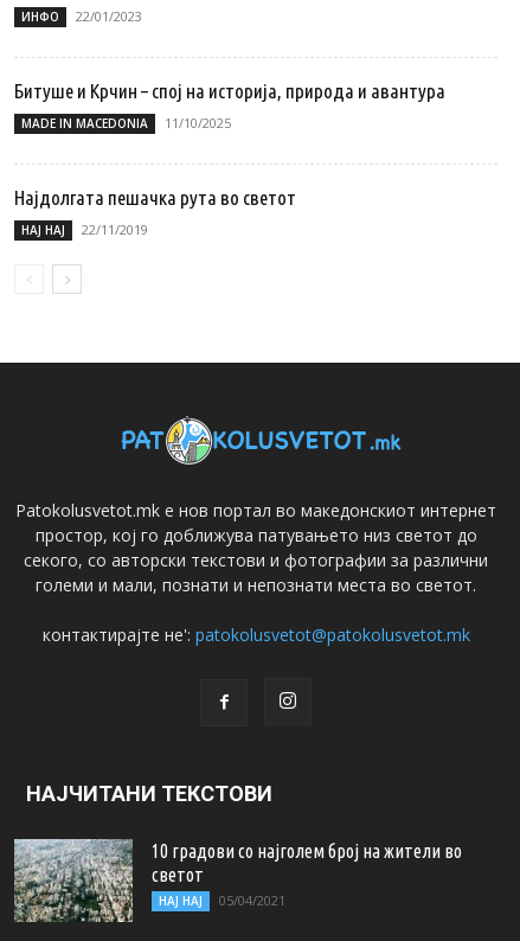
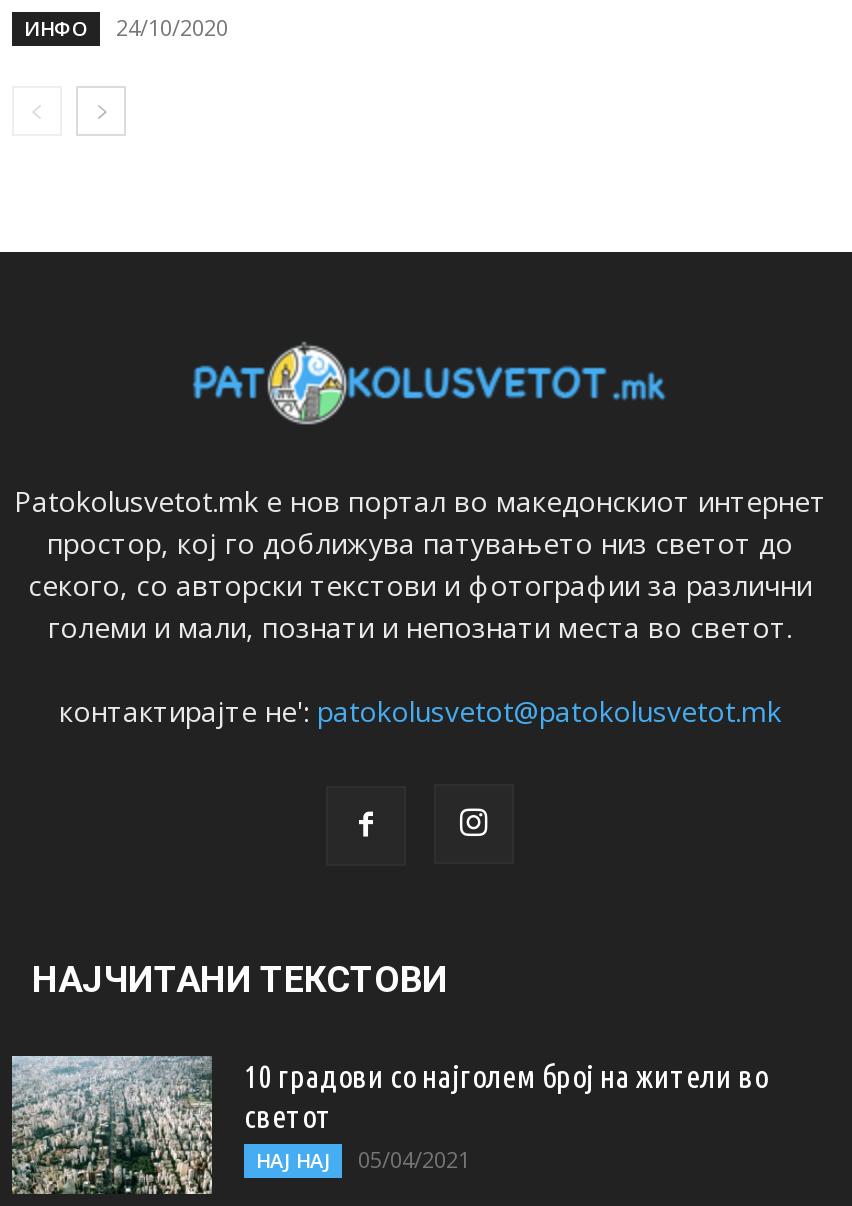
[14,7,445,238] 22/01/2023 | Битуше и Крчин – спој на историја, природа и авантура | MADE IN MACEDONIA | 11/10/2025 | Најдолгата пешачка рута во светот | НАЈ НАЈ | 22/11/2019 -> [116,12,228,42] 24/10/2020

